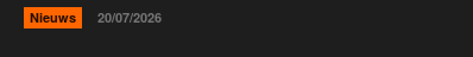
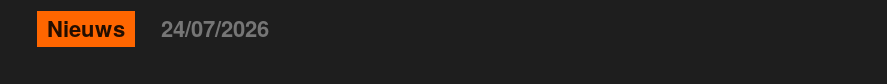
[30,9,162,26] Nieuws 20/07/2026 -> [47,14,269,44] Nieuws 24/07/2026

